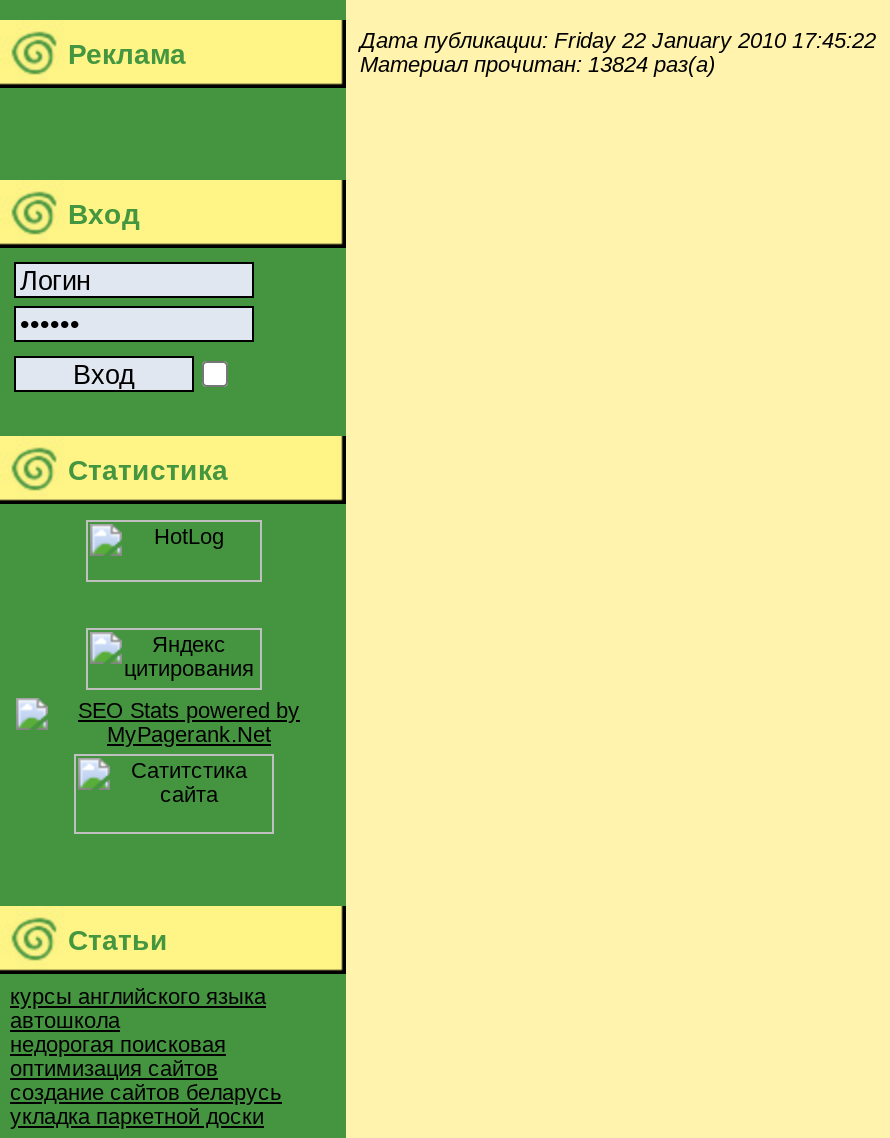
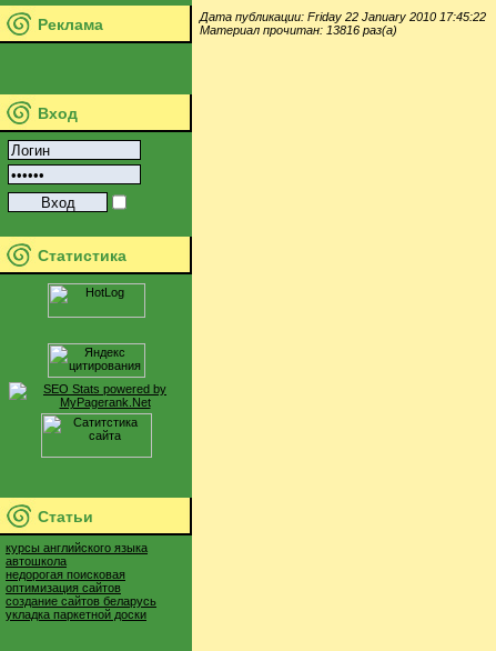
[360,52,716,76] Материал прочитан: 13824 раз(а) -> [200,23,397,37] Материал прочитан: 13816 раз(а)

